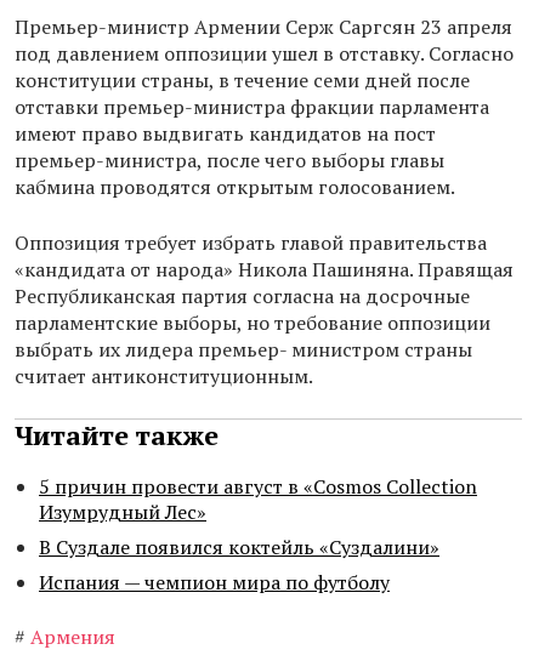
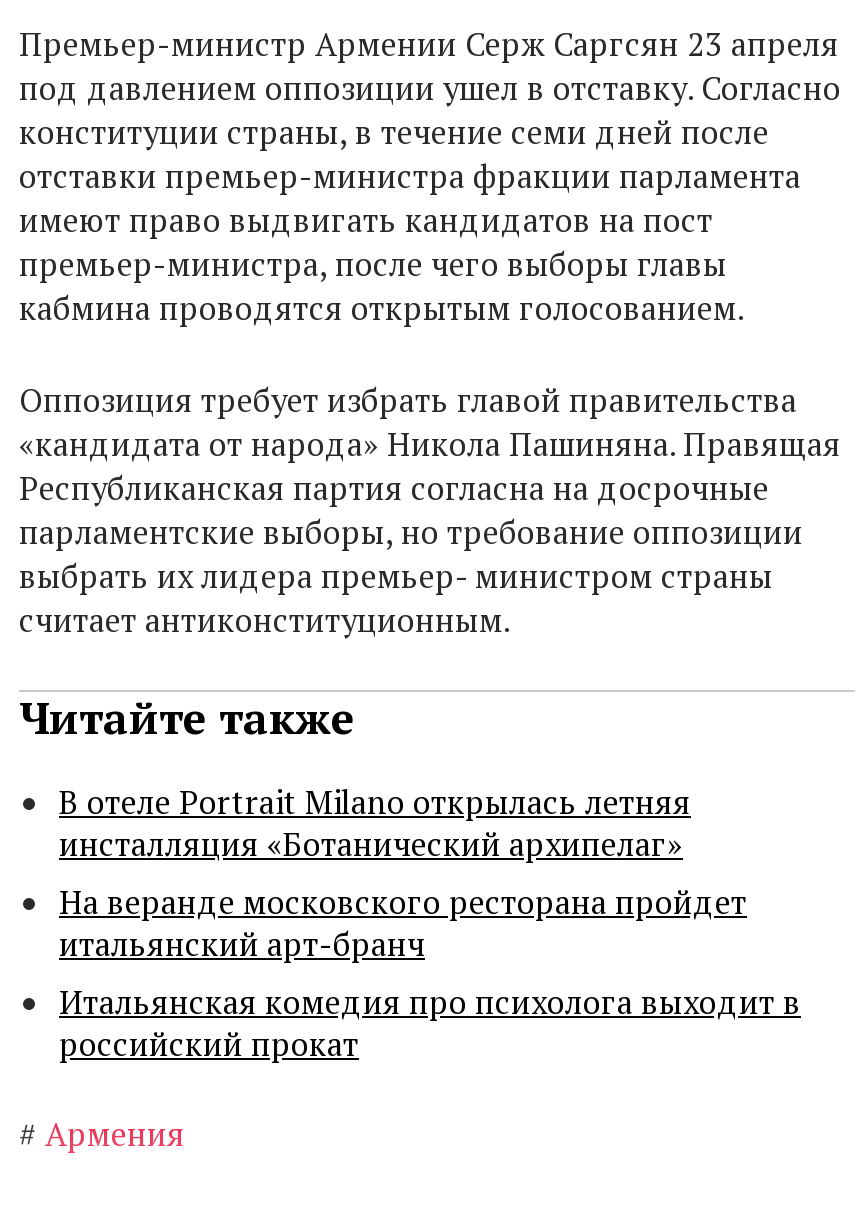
[39,473,477,596] 5 причин провести август в «Cosmos Collection | Изумрудный Лес» | В Суздале появился коктейль «Суздалини» | Испания — чемпион мира по футболу -> [59,781,801,1067] В отеле Portrait Milano открылась летняя | инсталляция «Ботанический архипелаг» | На веранде московского ресторана пройдет | итальянский арт-бранч | Итальянская комедия про психолога выходит в | российский прокат

